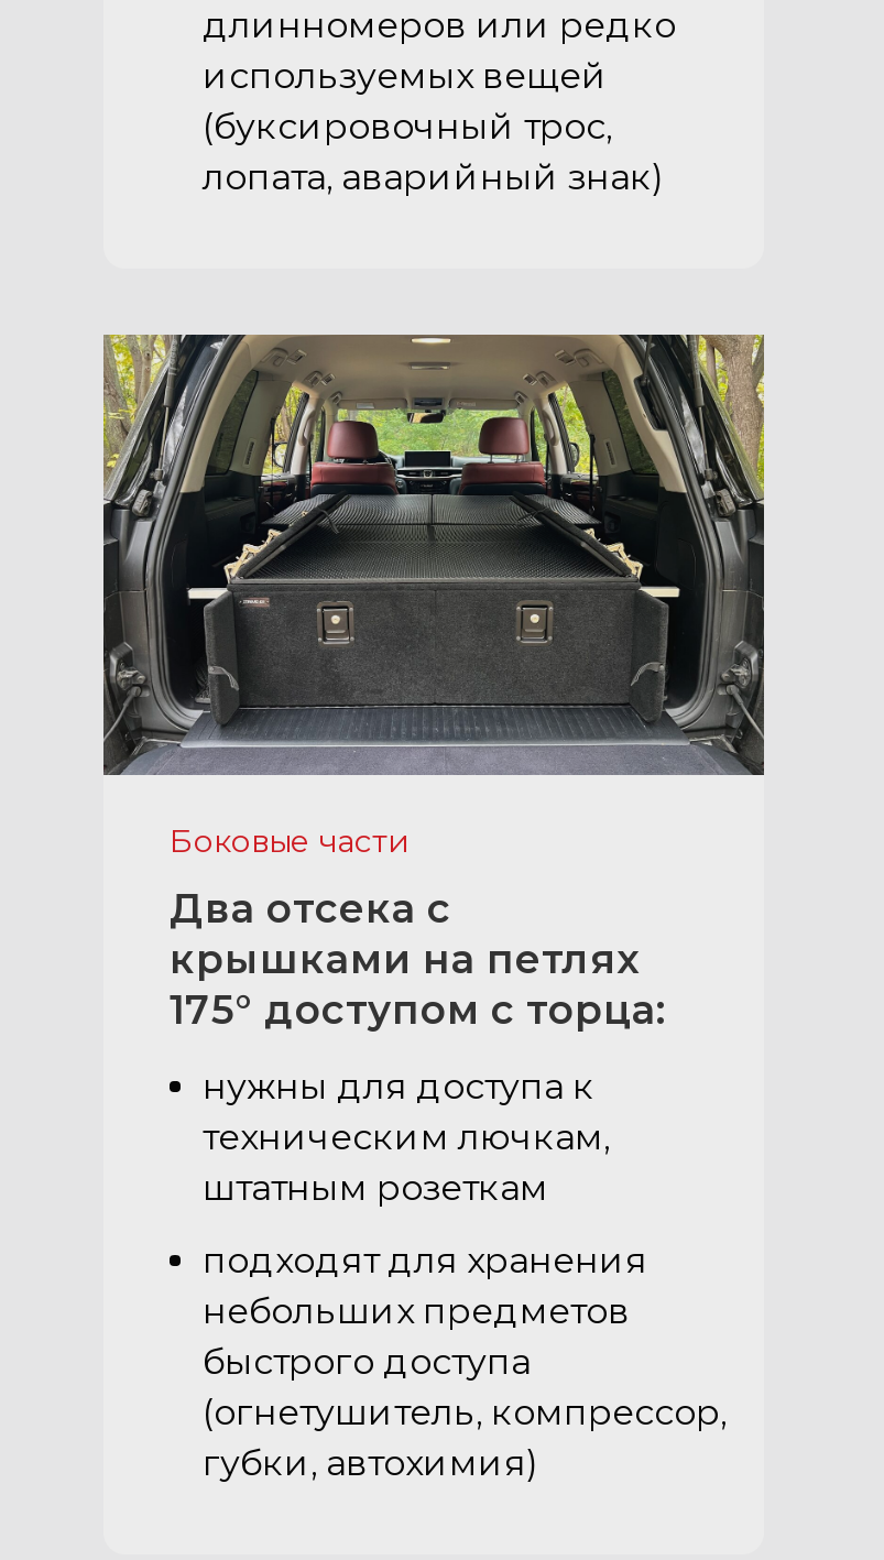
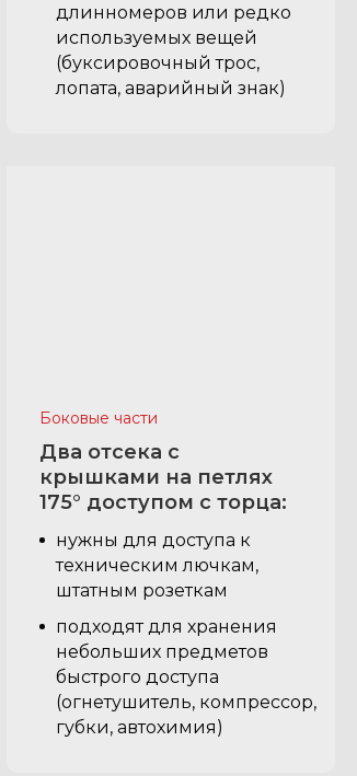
[101,332,766,777] [image] -> none

